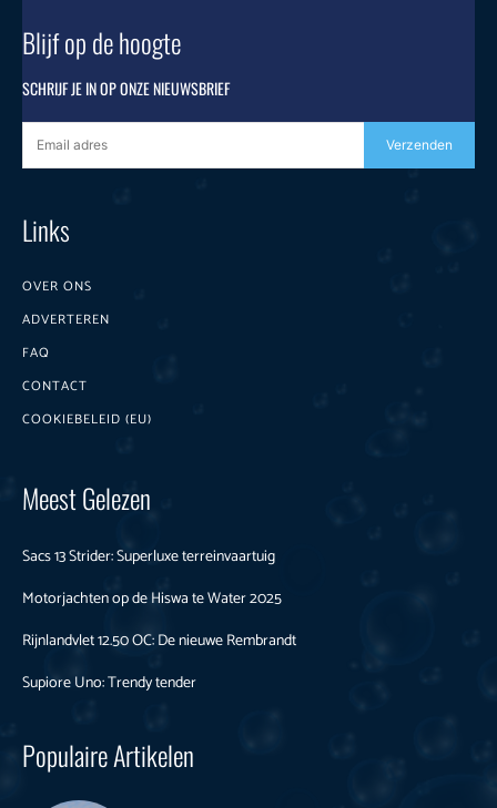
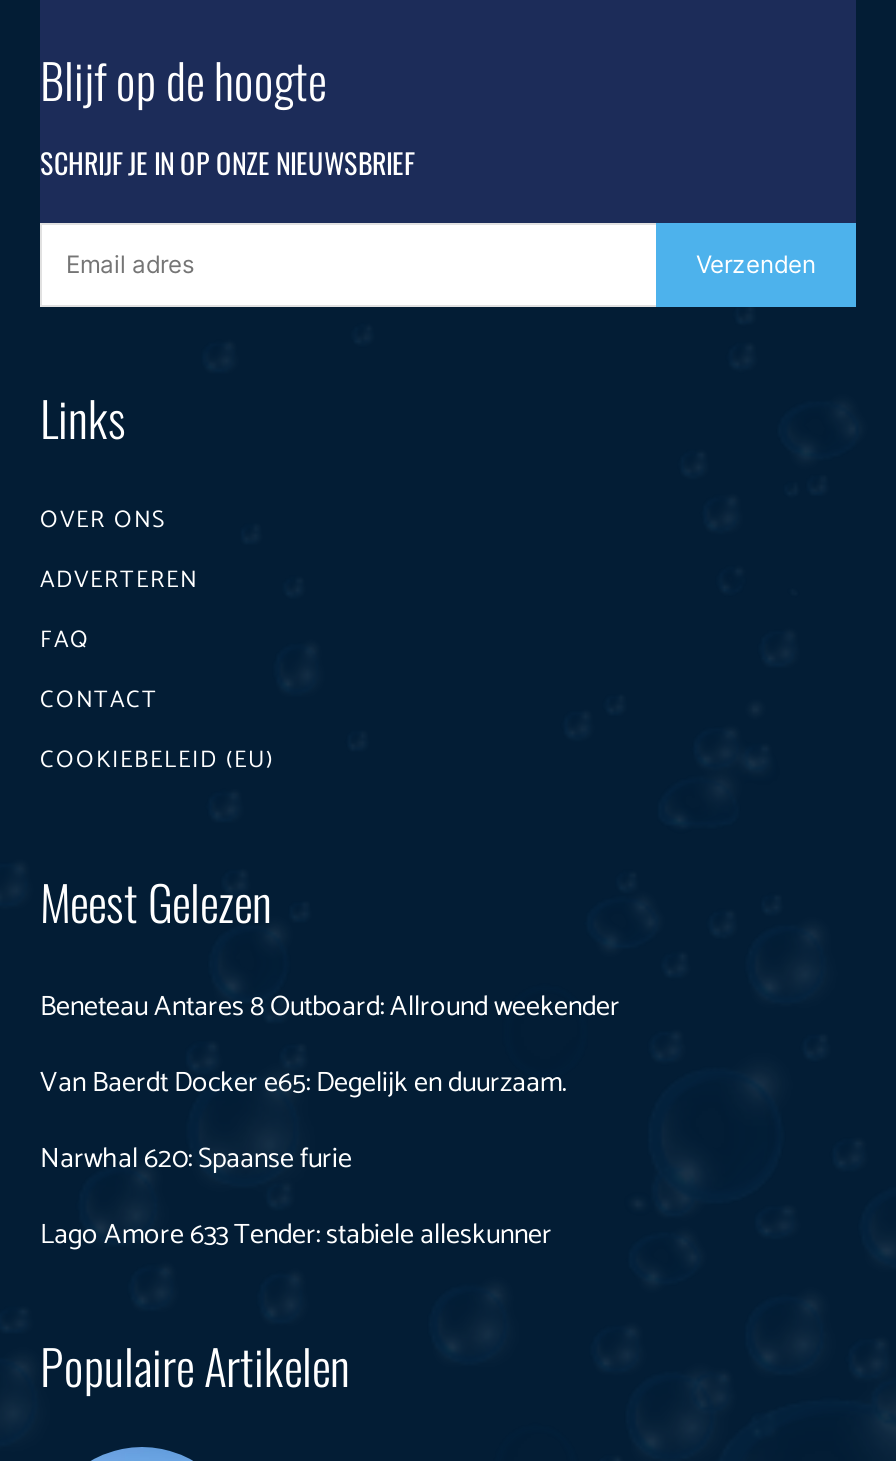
[22,544,275,569] Sacs 13 Strider: Superluxe terreinvaartuig -> [40,984,620,1030] Beneteau Antares 8 Outboard: Allround weekender
[22,586,282,611] Motorjachten op de Hiswa te Water 2025 -> [40,1060,566,1106] Van Baerdt Docker e65: Degelijk en duurzaam.
[22,628,296,654] Rijnlandvlet 12.50 OC: De nieuwe Rembrandt -> [40,1136,352,1182] Narwhal 620: Spaanse furie
[22,670,196,696] Supiore Uno: Trendy tender -> [40,1212,552,1258] Lago Amore 633 Tender: stabiele alleskunner

